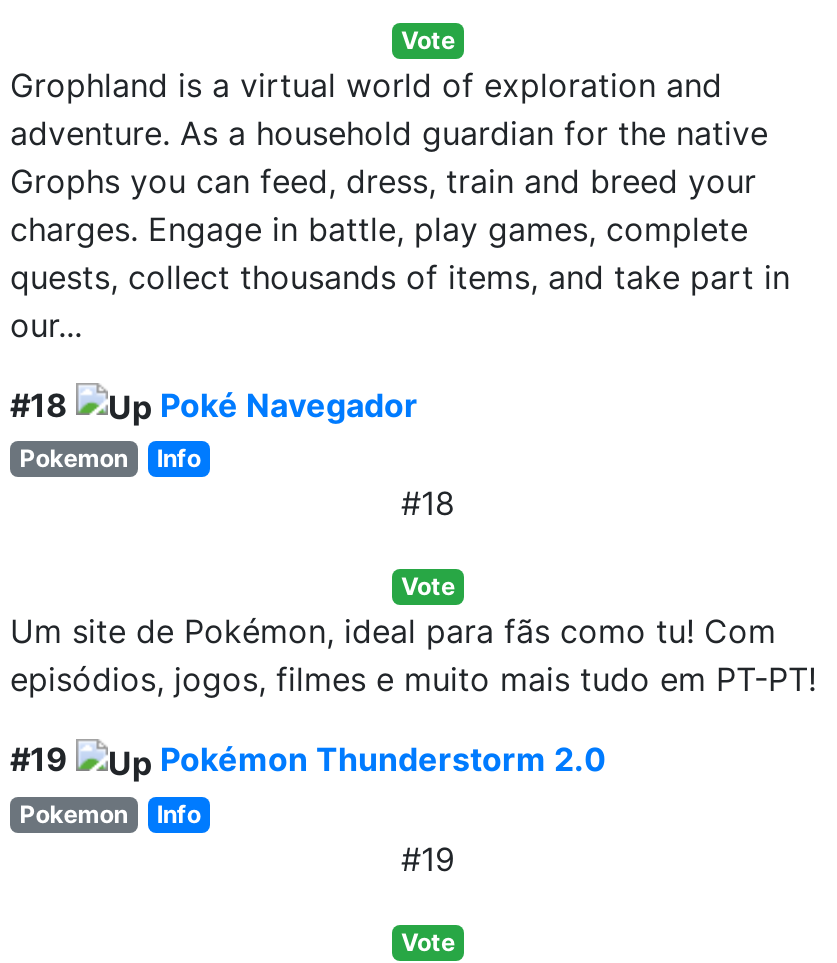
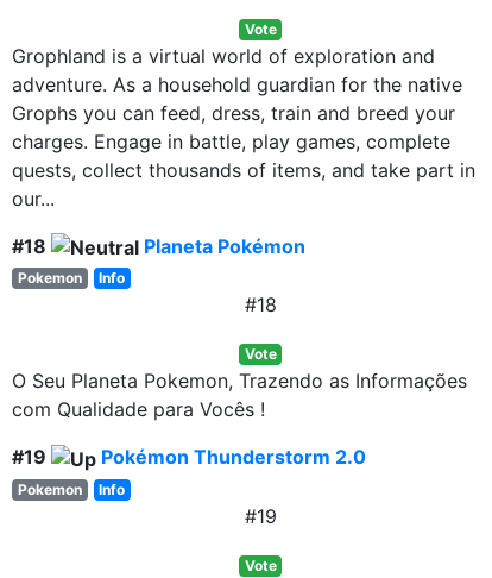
[160,385,418,425] Poké Navegador -> [144,234,305,258] Planeta Pokémon
[10,612,816,700] Um site de Pokémon, ideal para fãs como tu! Com | episódios, jogos, filmes e muito mais tudo em PT-PT! -> [12,369,467,422] O Seu Planeta Pokemon, Trazendo as Informações | com Qualidade para Vocês !

